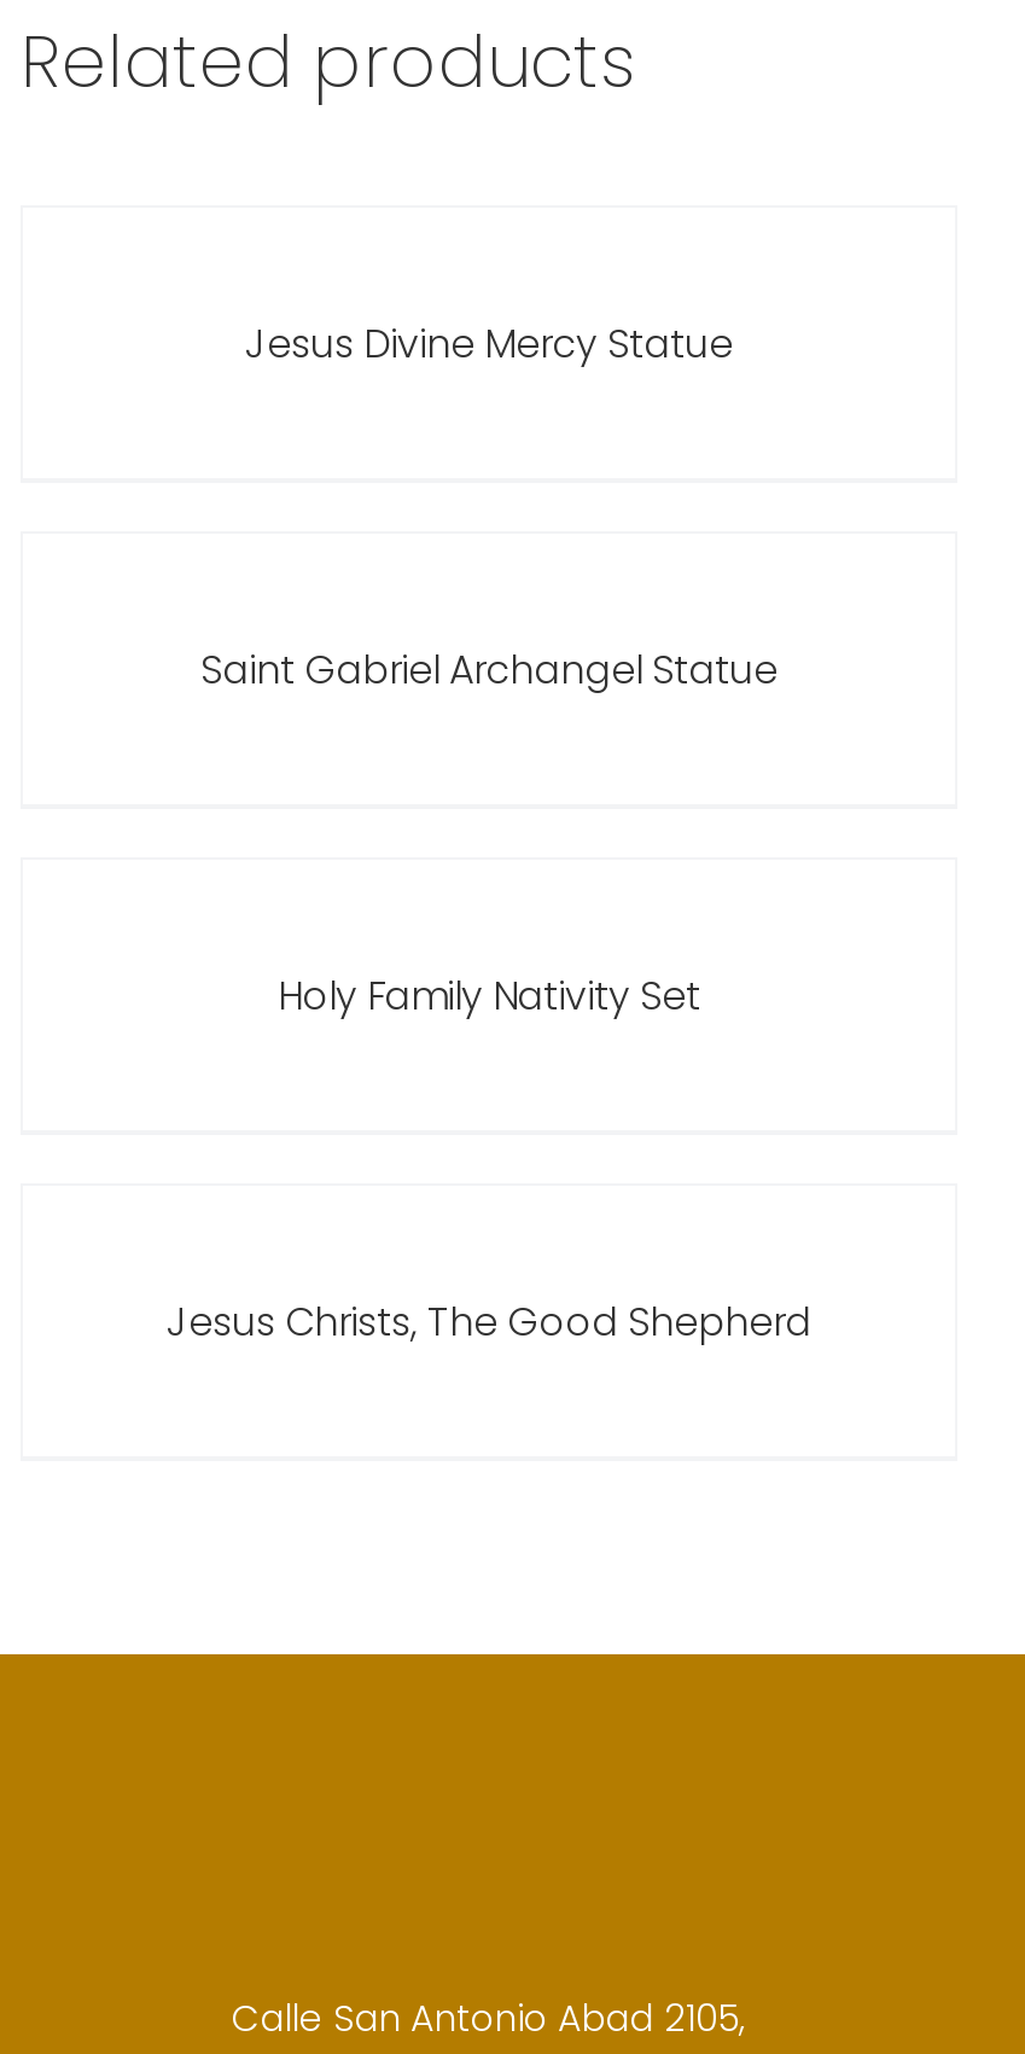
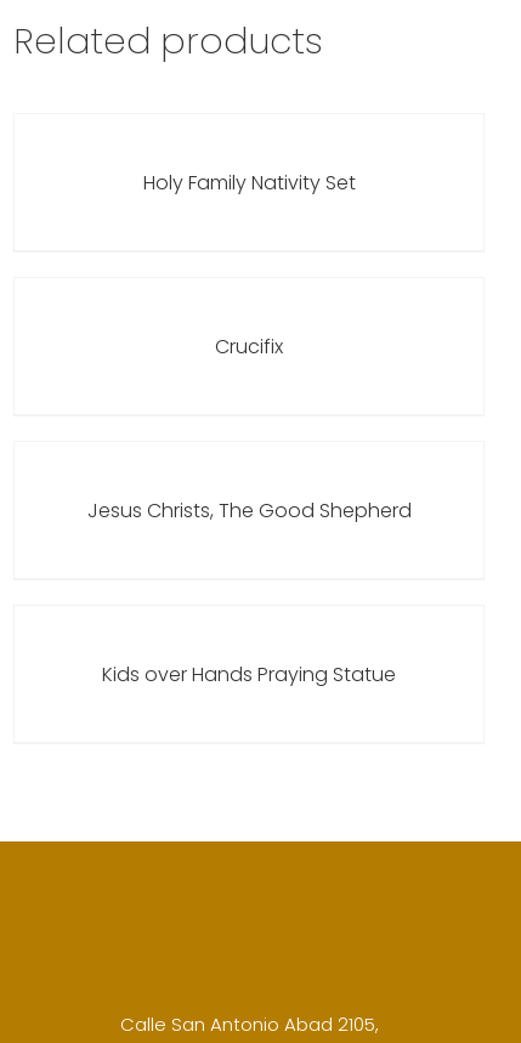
[245,316,733,372] Jesus Divine Mercy Statue -> none
[200,642,778,698] Saint Gabriel Archangel Statue -> none
moved [278,968,700,1024] -> [143,169,355,197]: Holy Family Nativity Set
none -> [215,333,283,361] Crucifix
moved [167,1294,811,1350] -> [87,497,411,525]: Jesus Christs, The Good Shepherd
none -> [102,661,396,689] Kids over Hands Praying Statue

